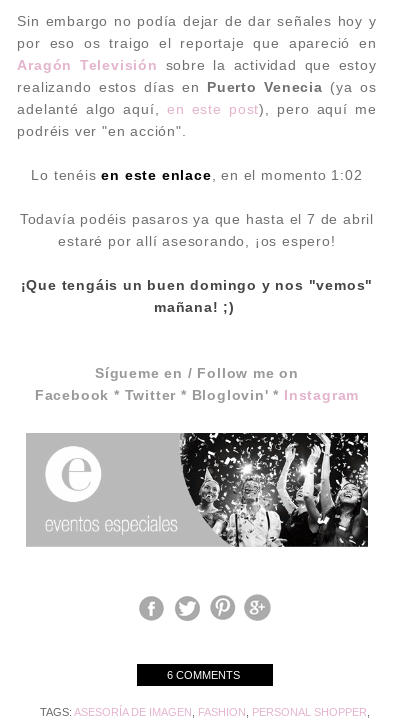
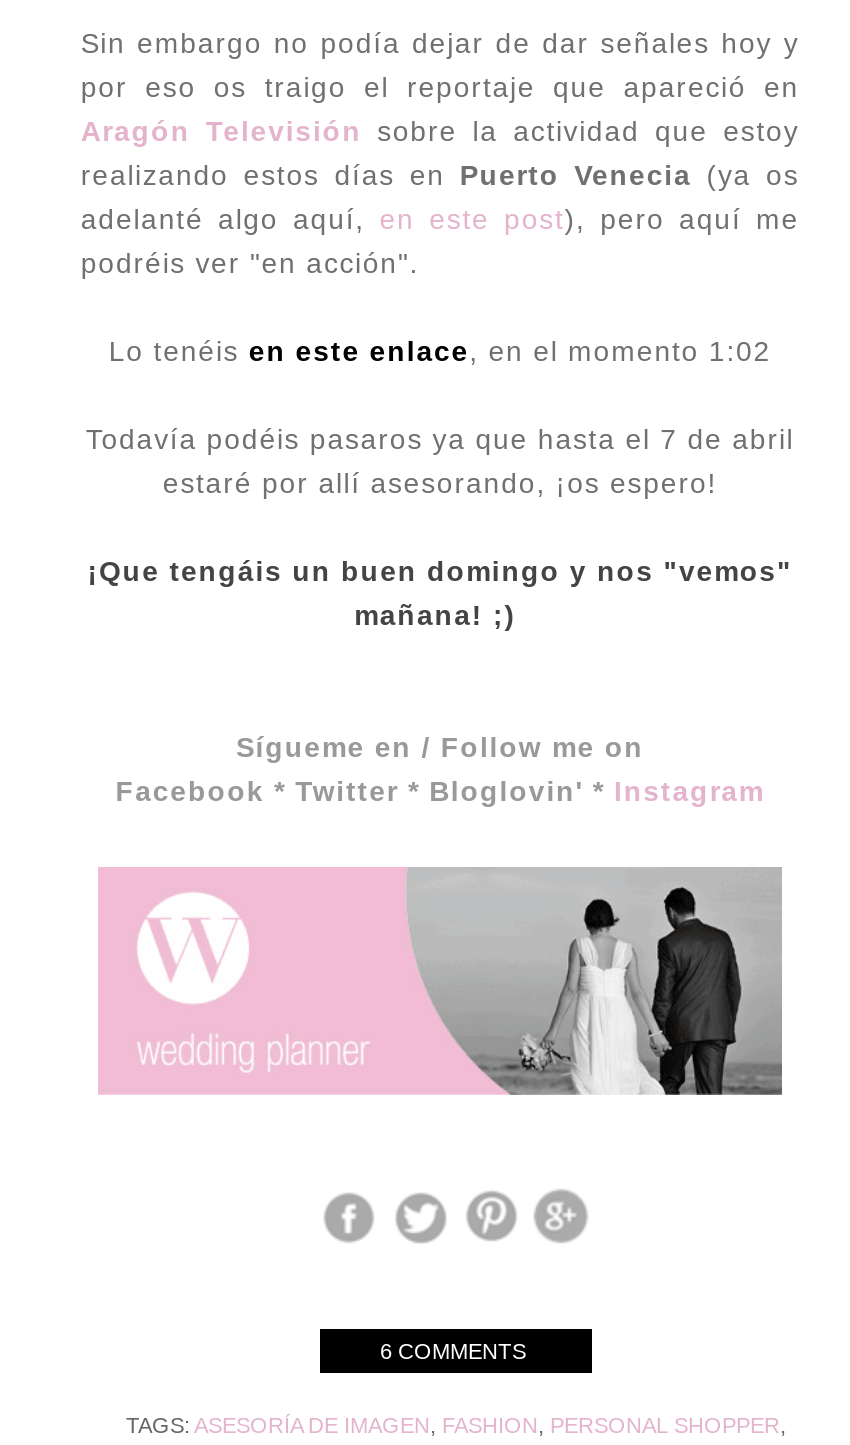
[26,433,368,548] [image] -> [100,869,782,1095] [image]

